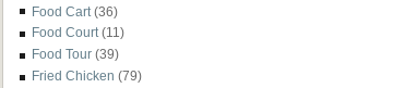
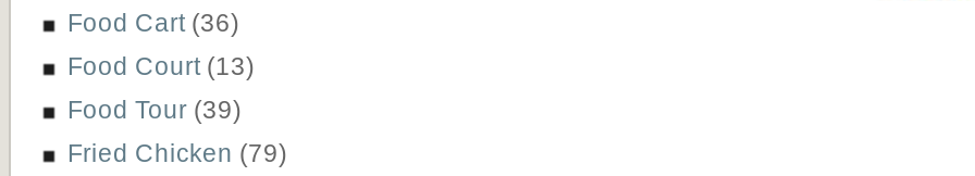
[32,26,124,40] Food Court (11) -> [67,51,255,79] Food Court (13)

